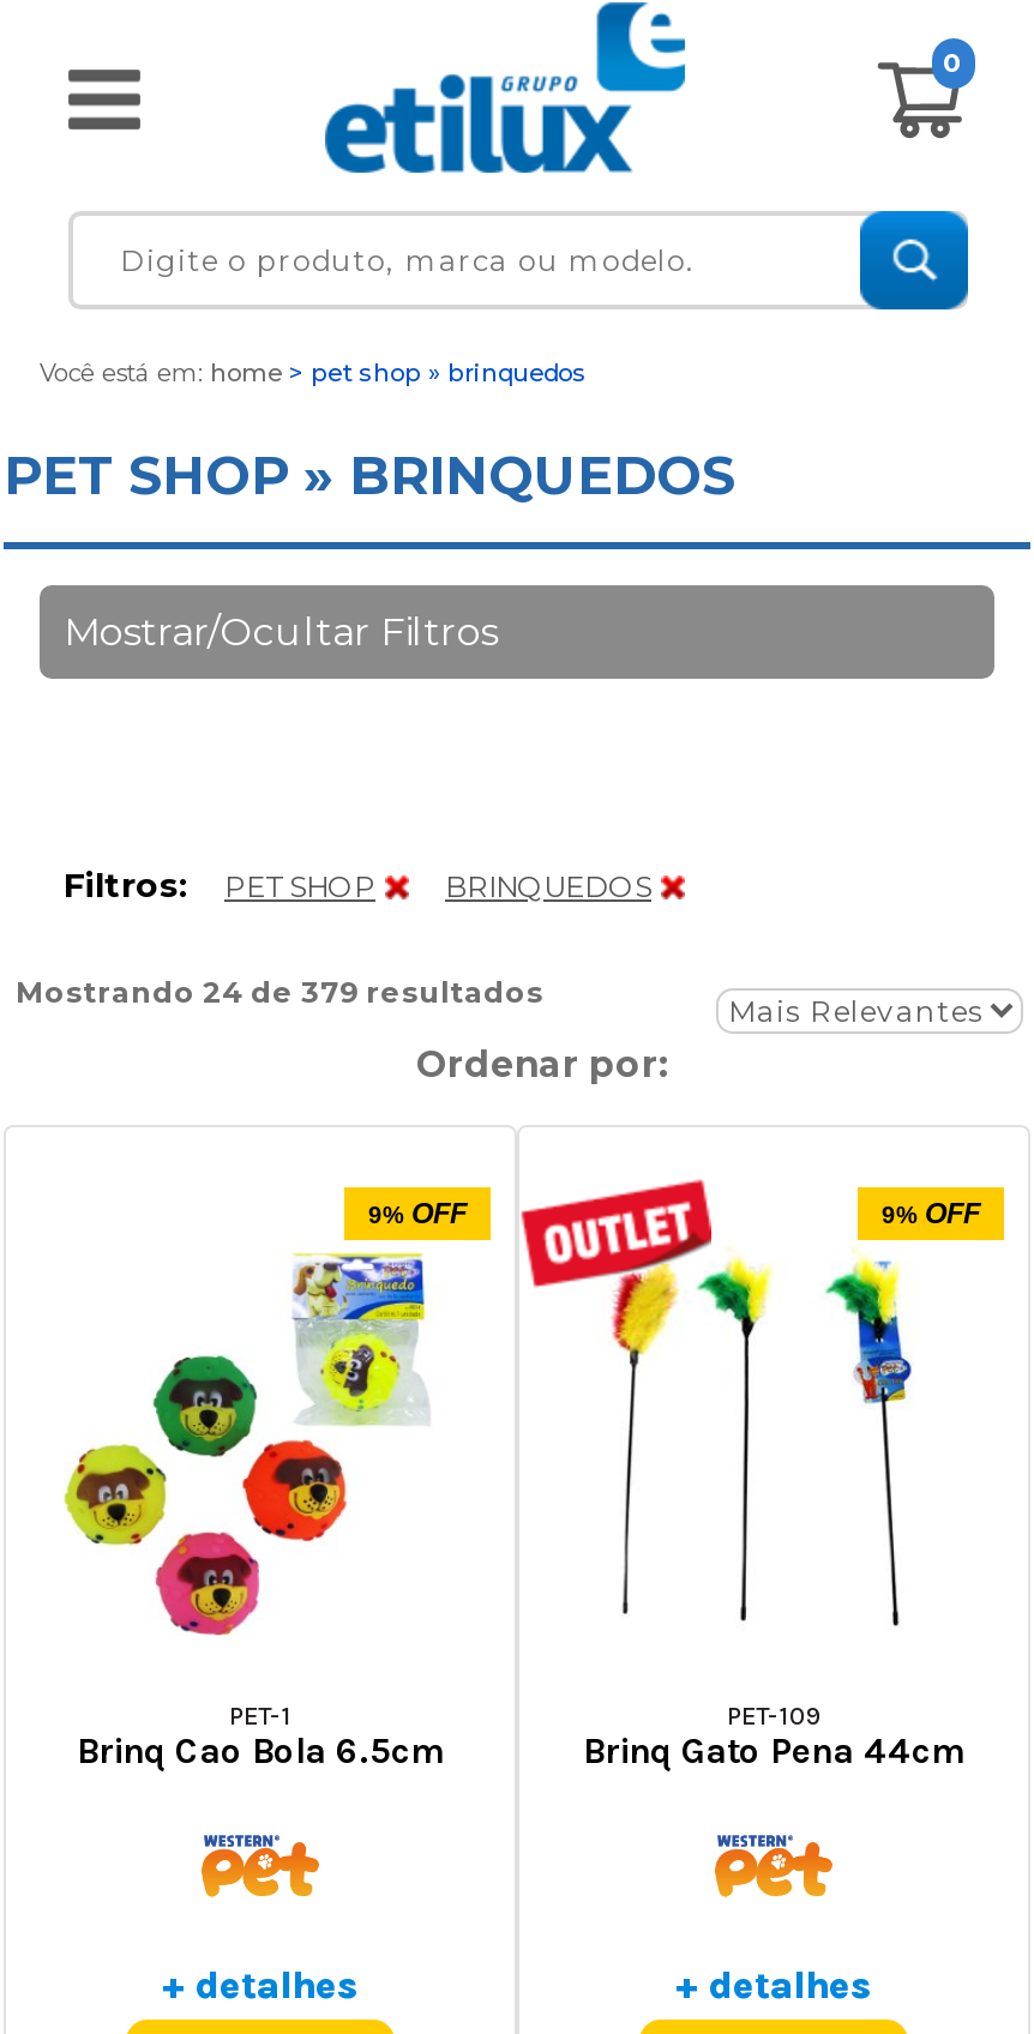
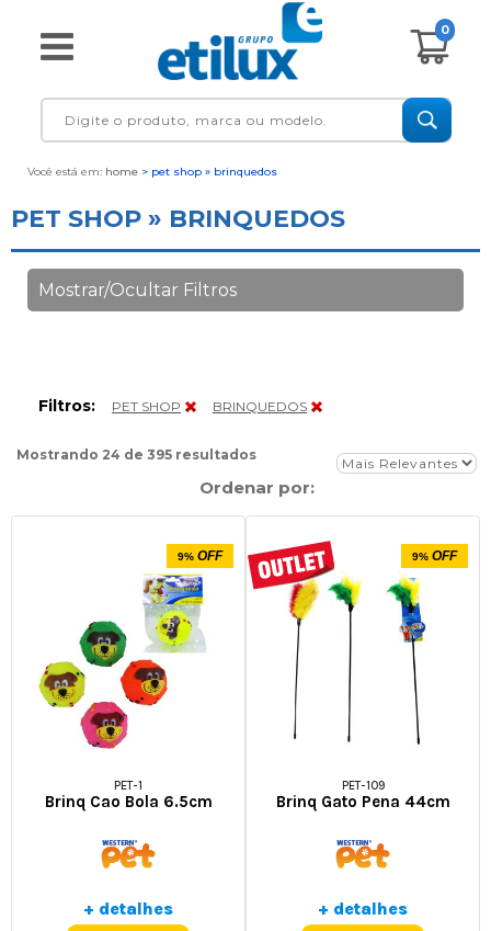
[16,973,543,1009] Mostrando 24 de 379 resultados -> [16,446,256,463] Mostrando 24 de 395 resultados

